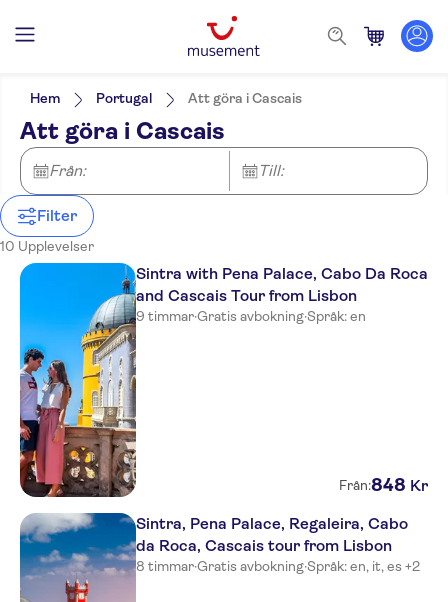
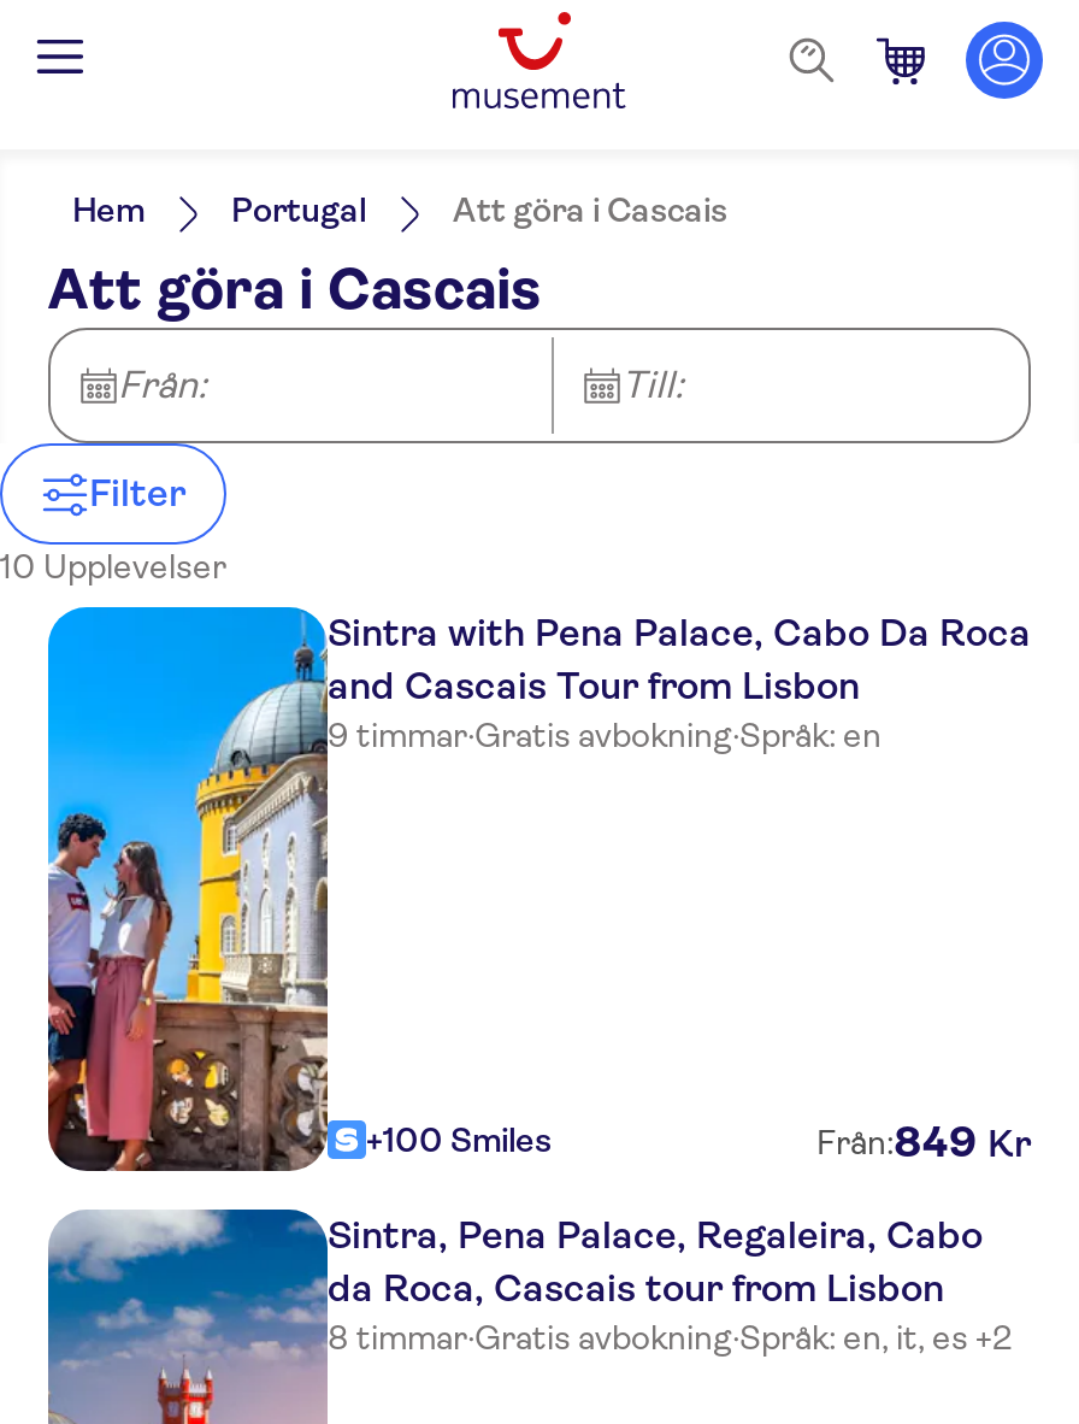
[339,475,428,495] Från:848 Kr -> [366,1118,1031,1166] +100 Smiles | Från:849 Kr

